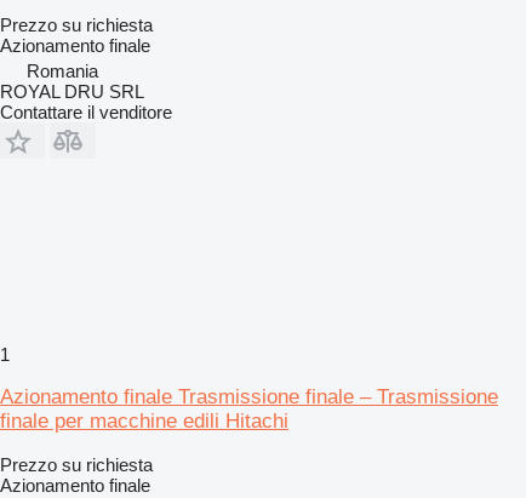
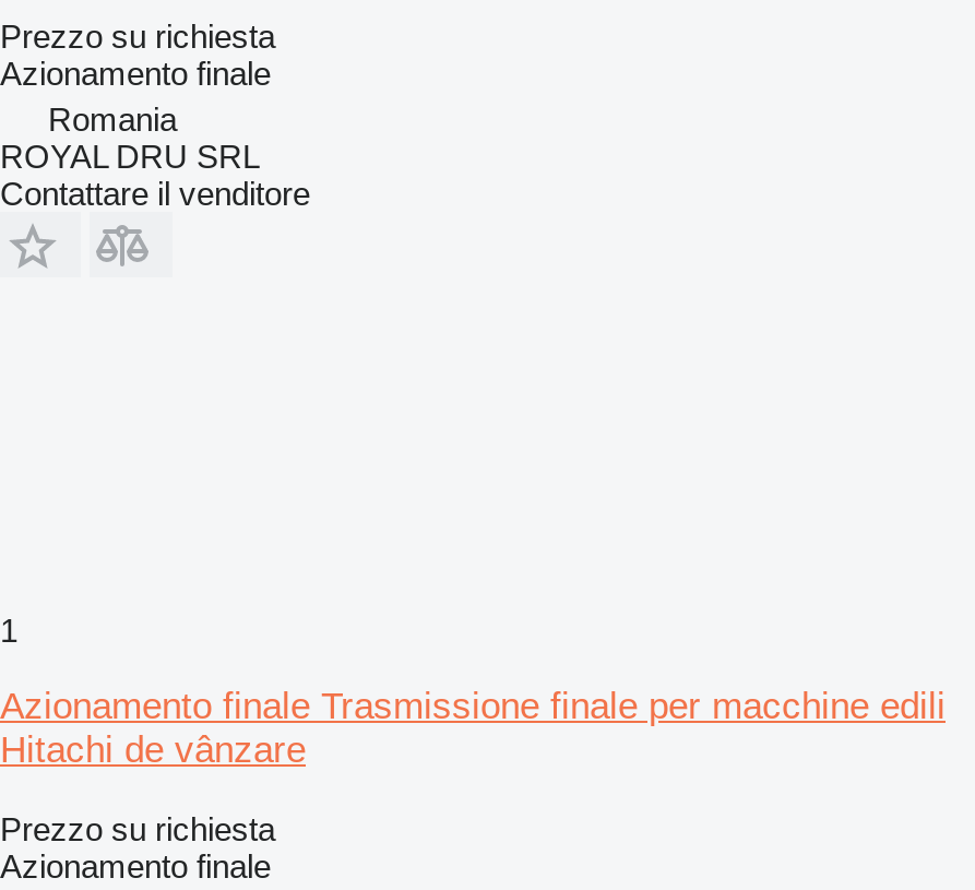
[0,385,498,432] Azionamento finale Trasmissione finale – Trasmissione | finale per macchine edili Hitachi -> [0,686,946,771] Azionamento finale Trasmissione finale per macchine edili | Hitachi de vânzare

